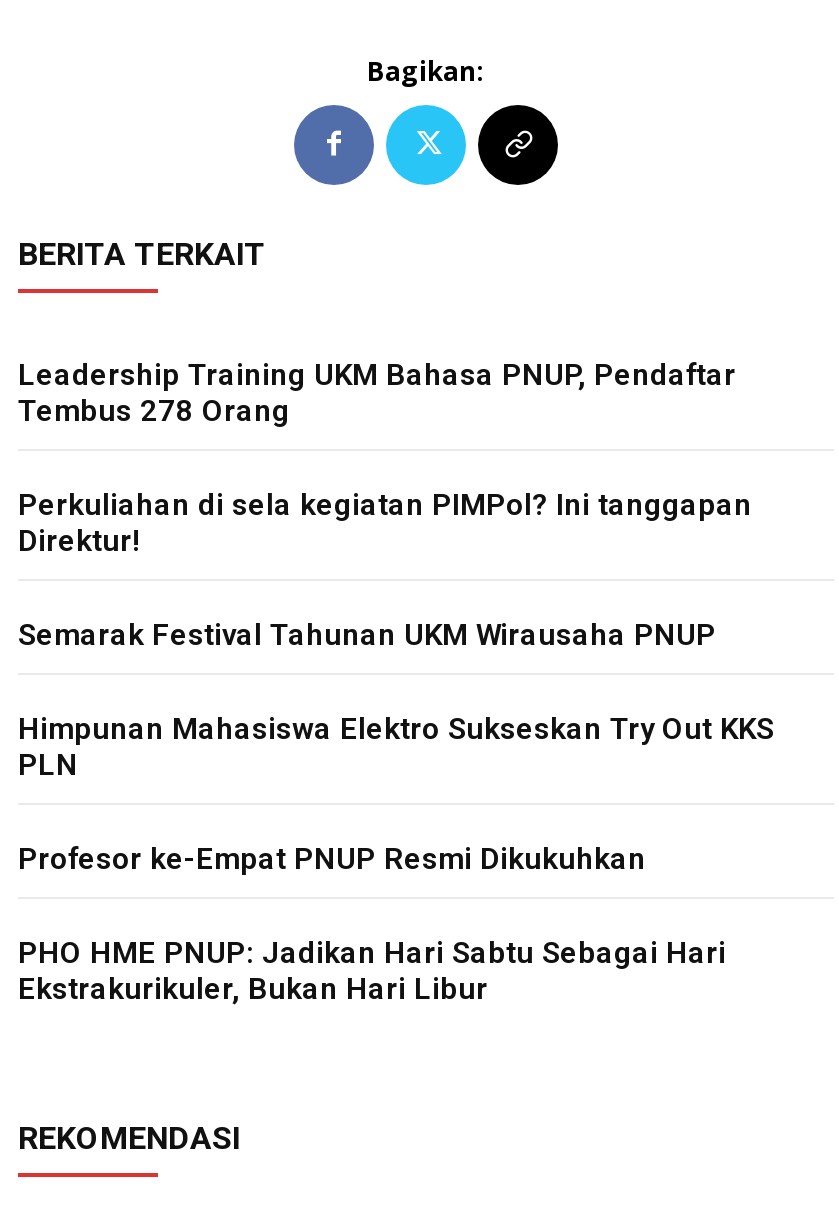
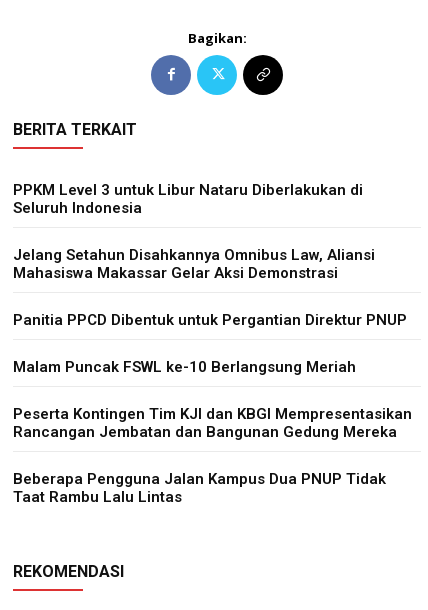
[18,357,736,429] Leadership Training UKM Bahasa PNUP, Pendaftar | Tembus 278 Orang -> [13,181,363,217] PPKM Level 3 untuk Libur Nataru Diberlakukan di | Seluruh Indonesia
[18,487,752,559] Perkuliahan di sela kegiatan PIMPol? Ini tanggapan | Direktur! -> [13,246,375,282] Jelang Setahun Disahkannya Omnibus Law, Aliansi | Mahasiswa Makassar Gelar Aksi Demonstrasi
[18,617,716,653] Semarak Festival Tahunan UKM Wirausaha PNUP -> [13,311,407,329] Panitia PPCD Dibentuk untuk Pergantian Direktur PNUP
[18,711,774,783] Himpunan Mahasiswa Elektro Sukseskan Try Out KKS | PLN -> [13,358,356,376] Malam Puncak FSWL ke-10 Berlangsung Meriah
[18,841,646,877] Profesor ke-Empat PNUP Resmi Dikukuhkan -> [13,405,412,441] Peserta Kontingen Tim KJI dan KBGI Mempresentasikan | Rancangan Jembatan dan Bangunan Gedung Mereka
[18,935,726,1007] PHO HME PNUP: Jadikan Hari Sabtu Sebagai Hari | Ekstrakurikuler, Bukan Hari Libur -> [13,470,386,506] Beberapa Pengguna Jalan Kampus Dua PNUP Tidak | Taat Rambu Lalu Lintas

